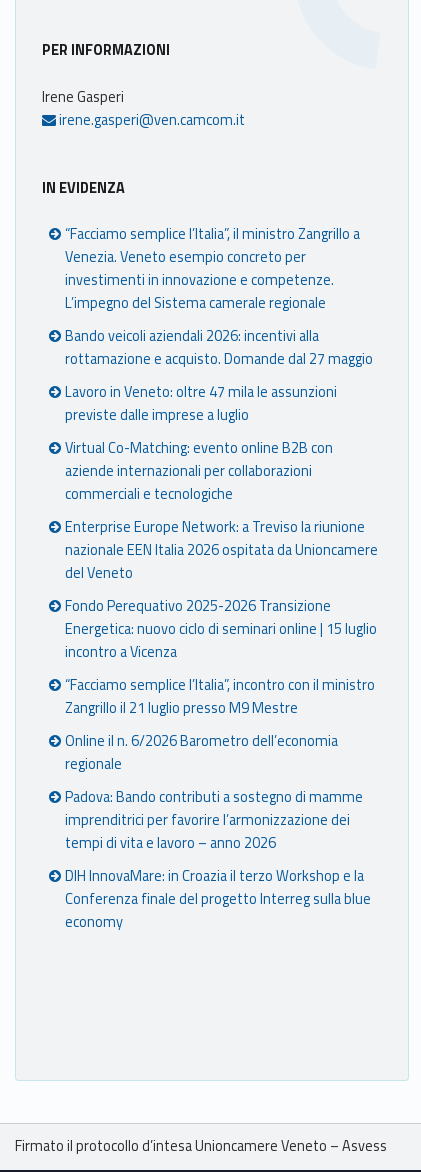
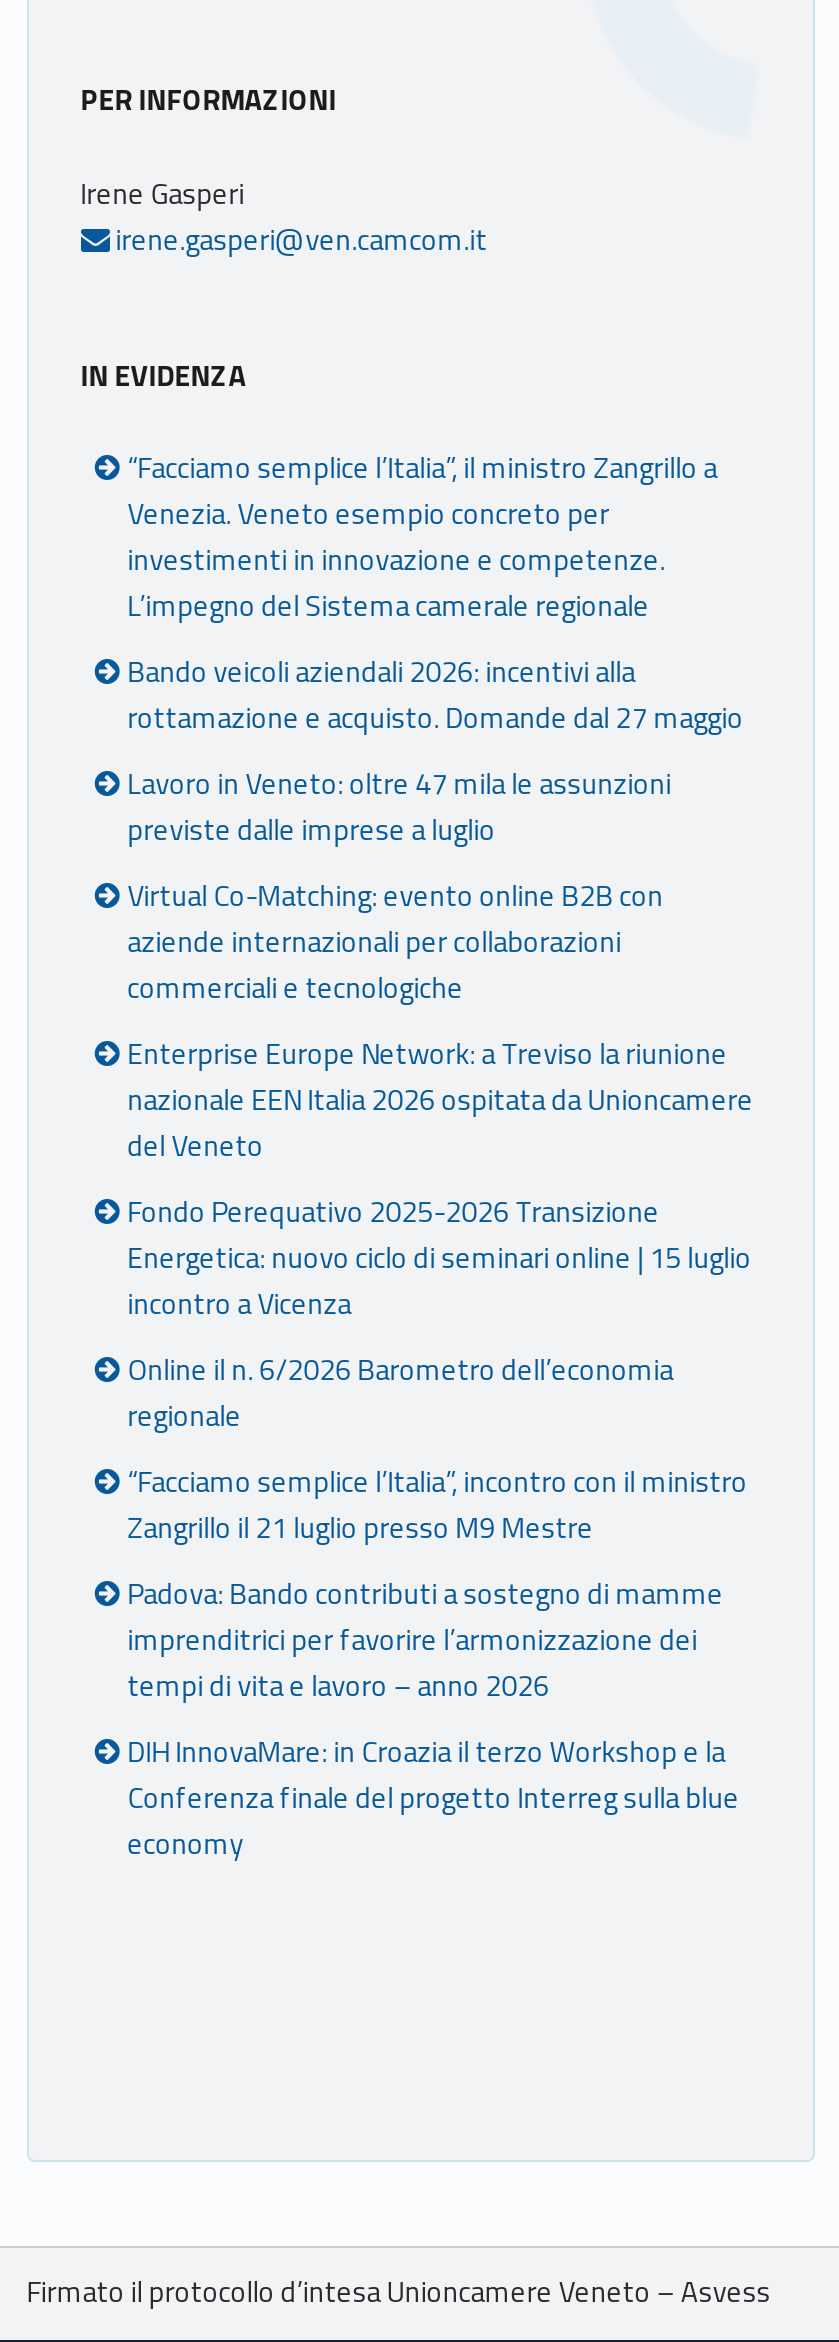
moved [65,674,375,719] -> [127,1461,747,1551]: “Facciamo semplice l’Italia”, incontro con il ministro | Zangrillo il 21 luglio presso M9 Mestre
moved [65,730,338,775] -> [127,1349,673,1439]: Online il n. 6/2026 Barometro dell’economia | regionale

